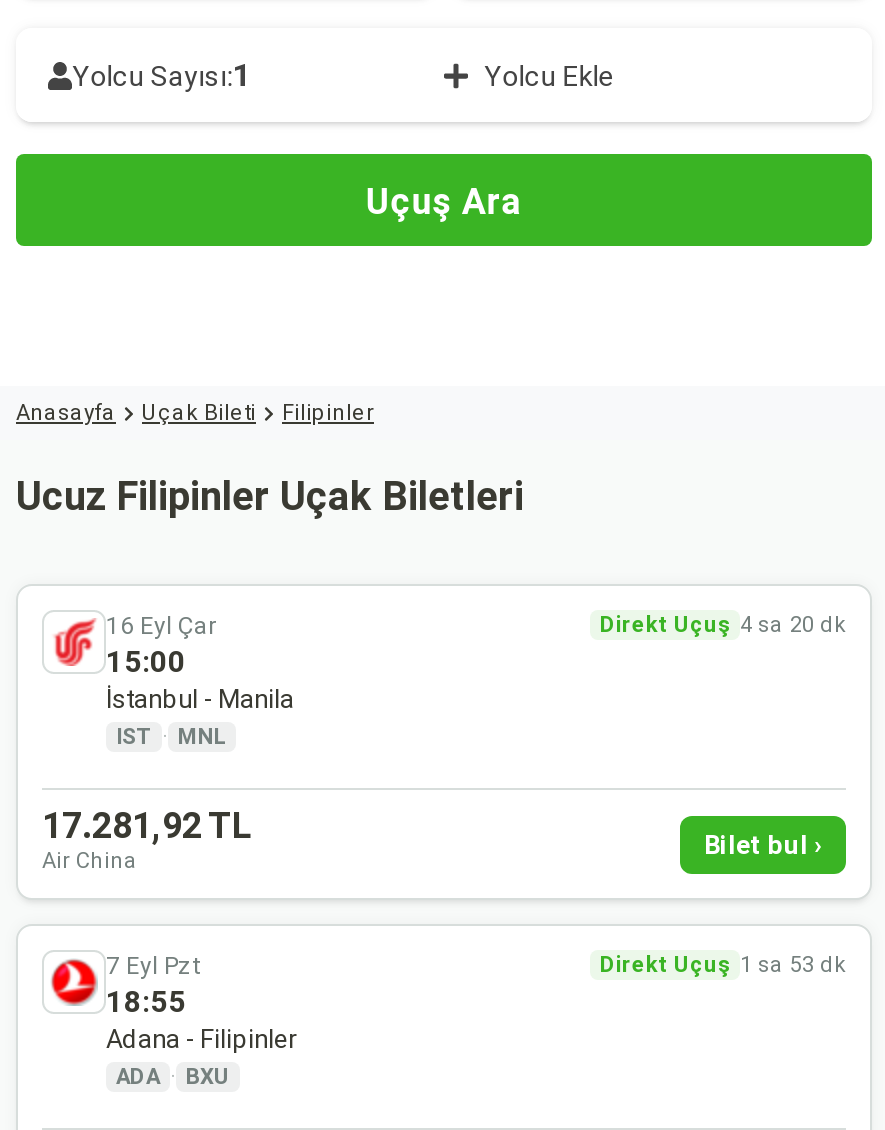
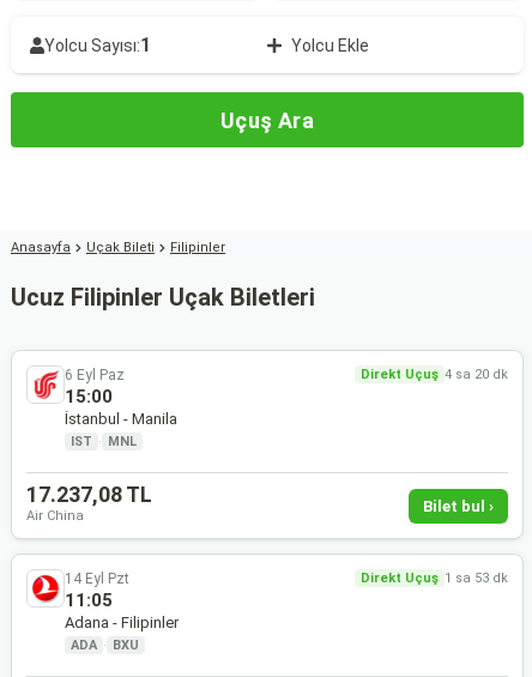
[106,611,216,639] 16 Eyl Çar -> [65,366,125,383] 6 Eyl Paz
[42,804,252,846] 17.281,92 TL -> [26,482,152,507] 17.237,08 TL
[106,951,200,979] 7 Eyl Pzt -> [65,570,129,587] 14 Eyl Pzt
[106,984,186,1020] 18:55 -> [65,590,113,611] 11:05

